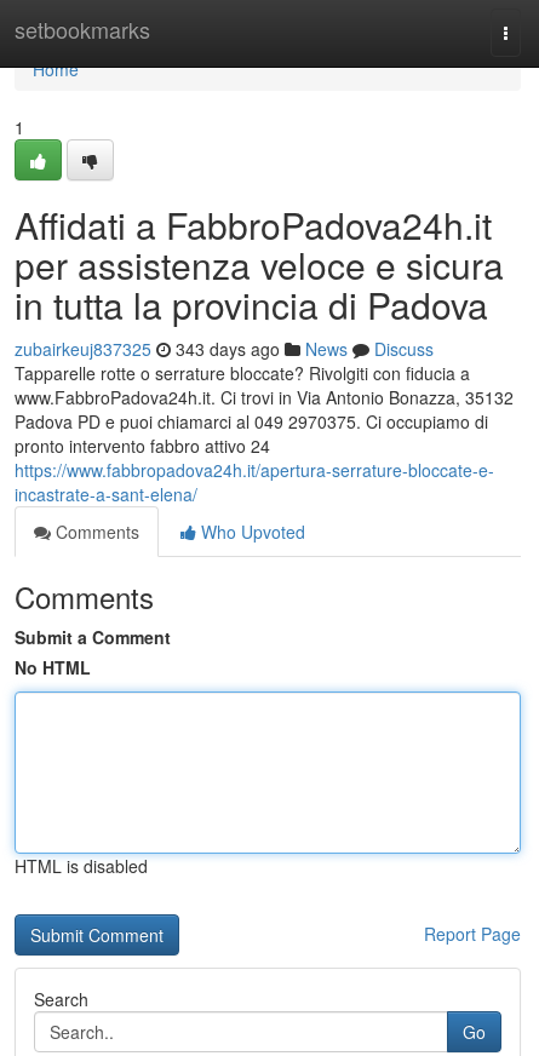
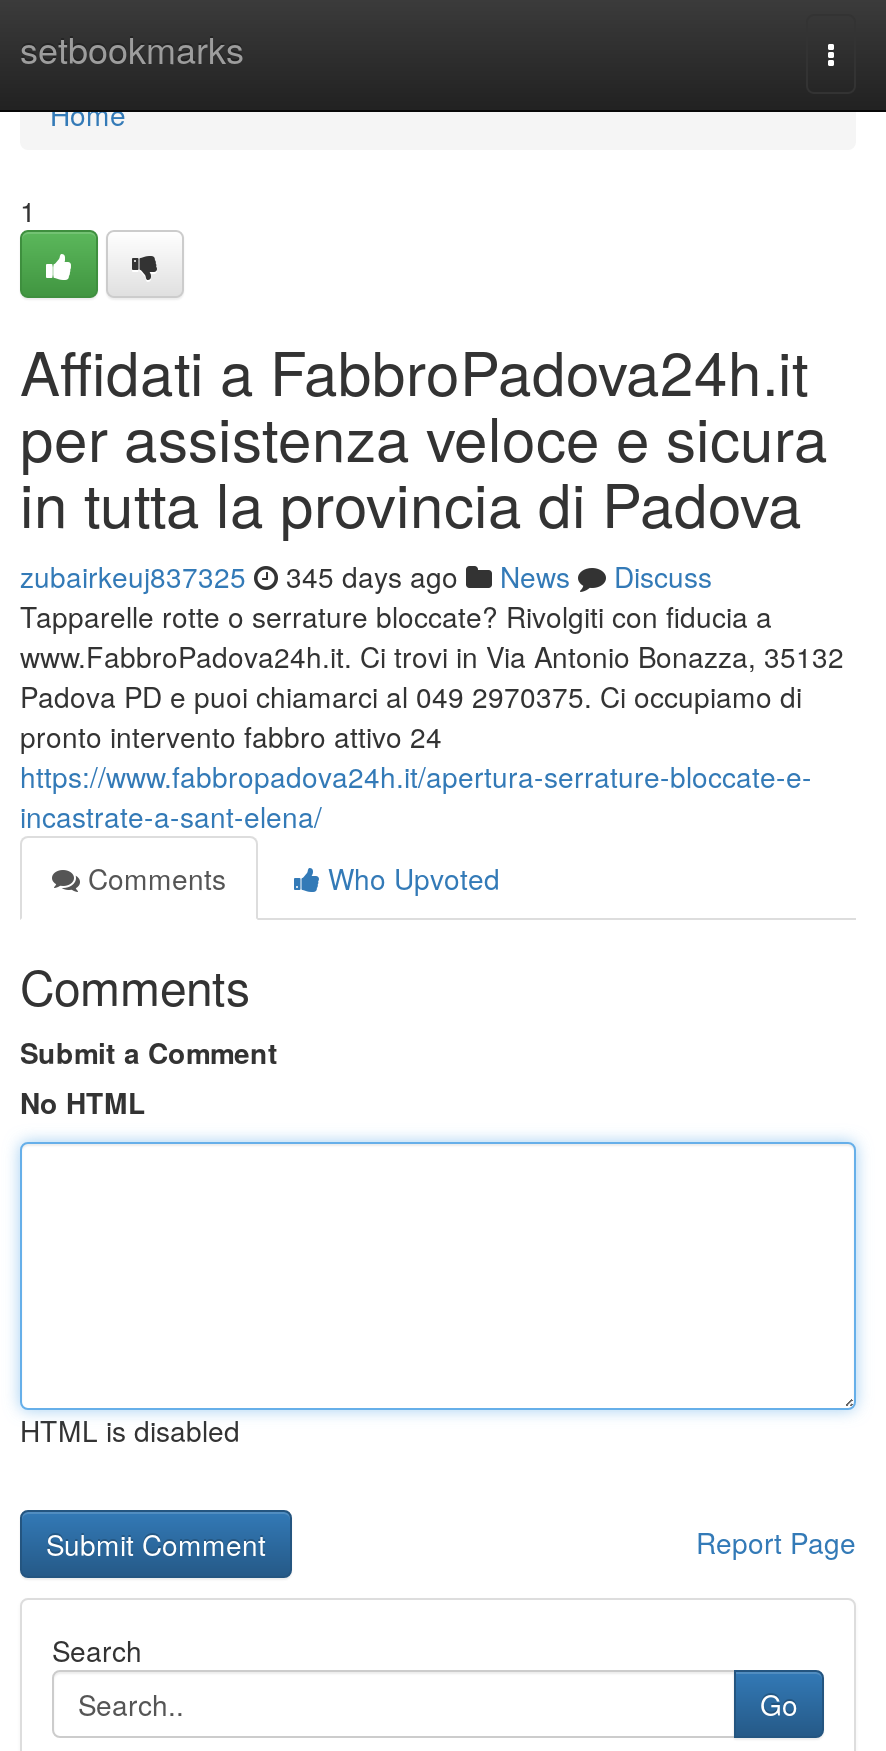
[15,337,434,361] zubairkeuj837325 343 days ago News Discuss -> [20,556,712,596] zubairkeuj837325 345 days ago News Discuss

